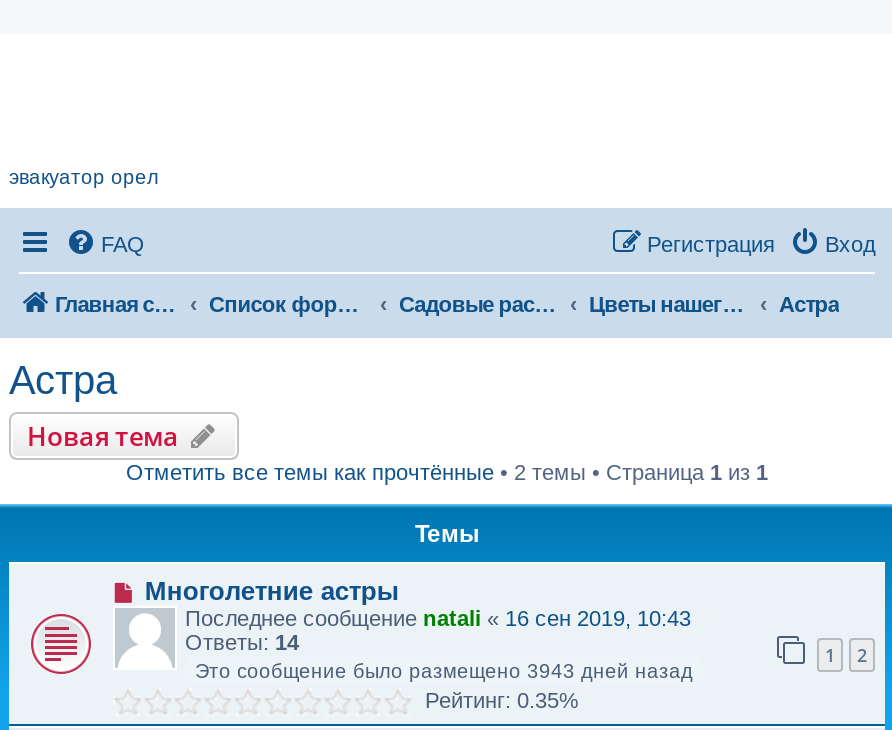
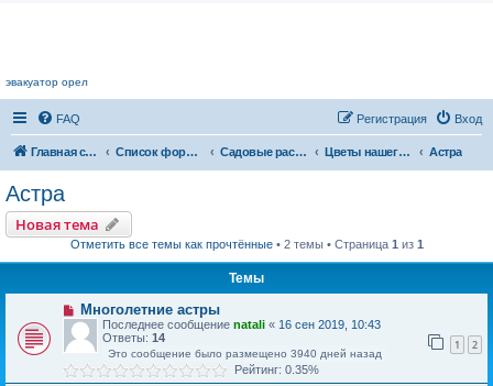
[195,660,693,682] Это сообщение было размещено 3943 дней назад -> [108,348,382,360] Это сообщение было размещено 3940 дней назад

